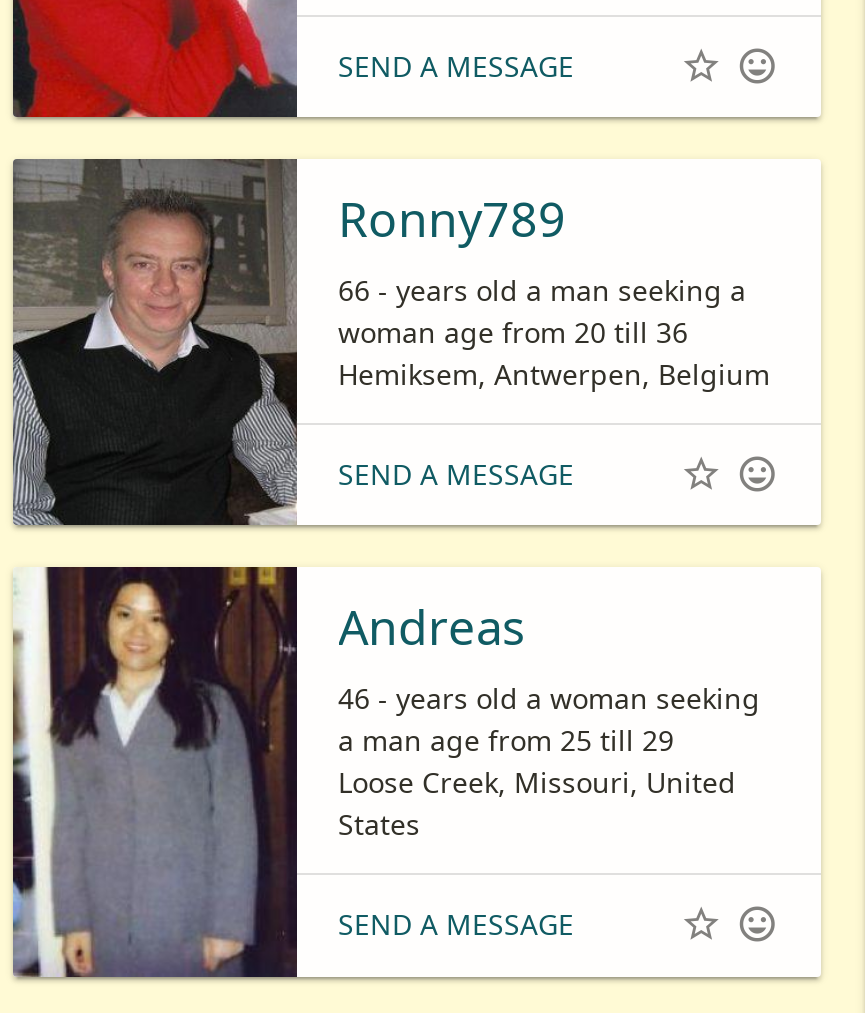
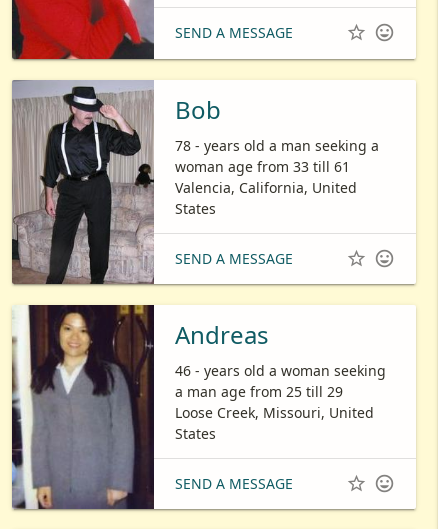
[13,158,770,526] [image] | Ronny789 | 66 - years old a man seeking a | woman age from 20 till 36 | Hemiksem, Antwerpen, Belgium -> [12,81,378,285] [image] | Bob | 78 - years old a man seeking a | woman age from 33 till 61 | Valencia, California, United | States

